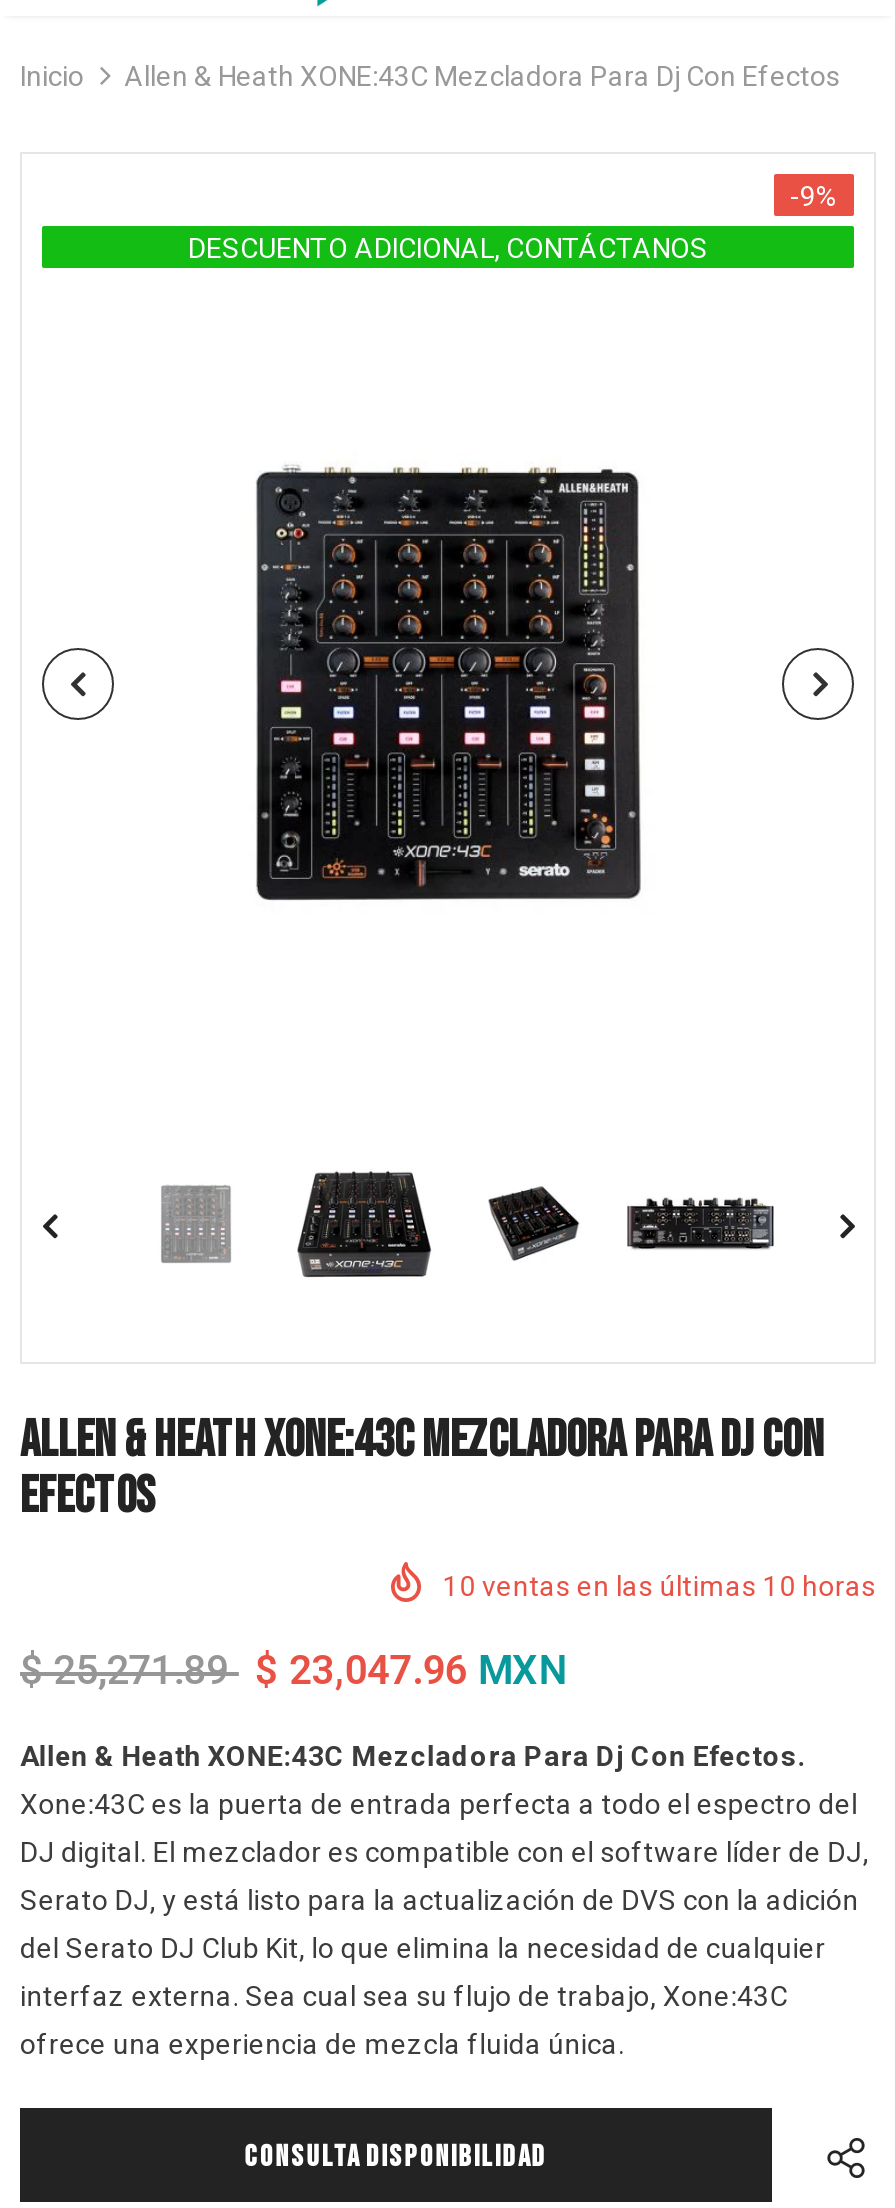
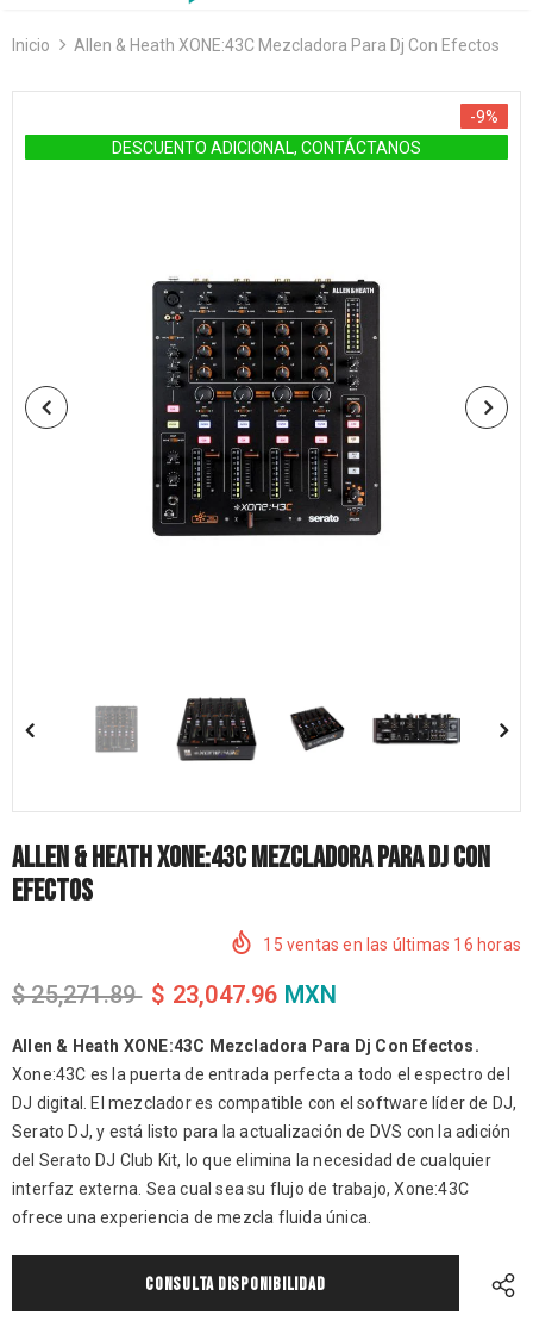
[443,1570,876,1602] 10 ventas en las últimas 10 horas -> [263,935,521,954] 15 ventas en las últimas 16 horas

